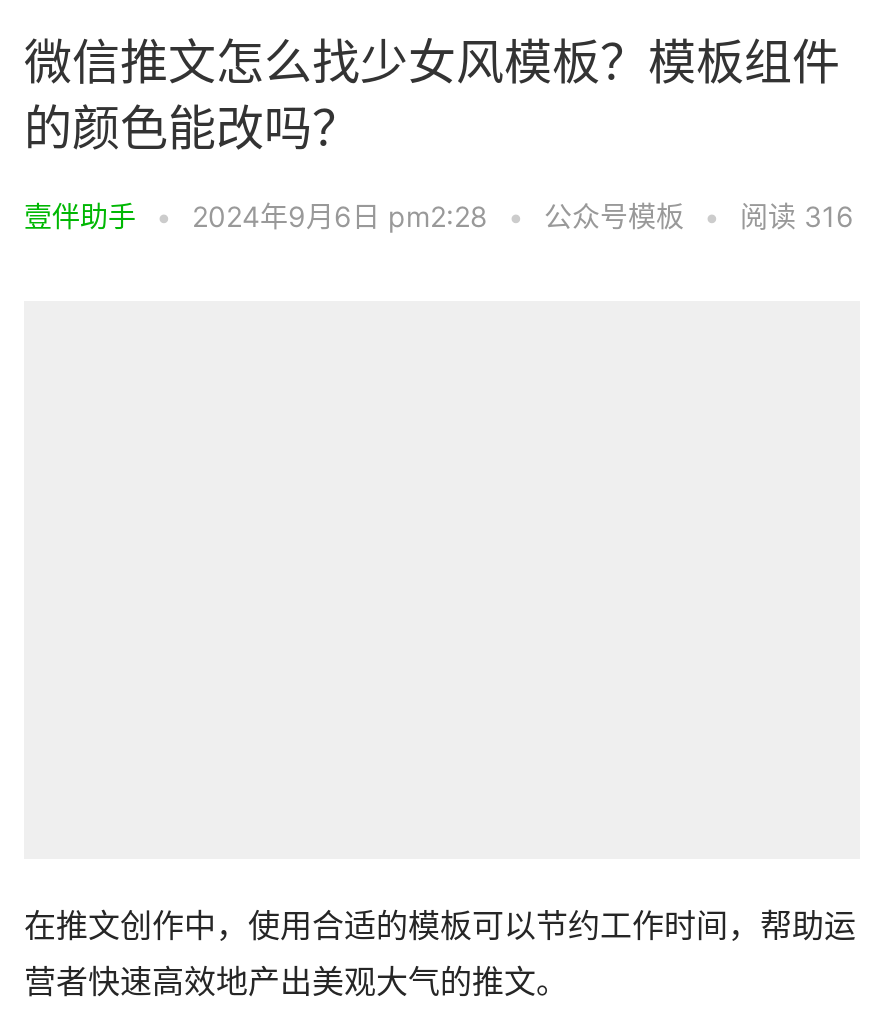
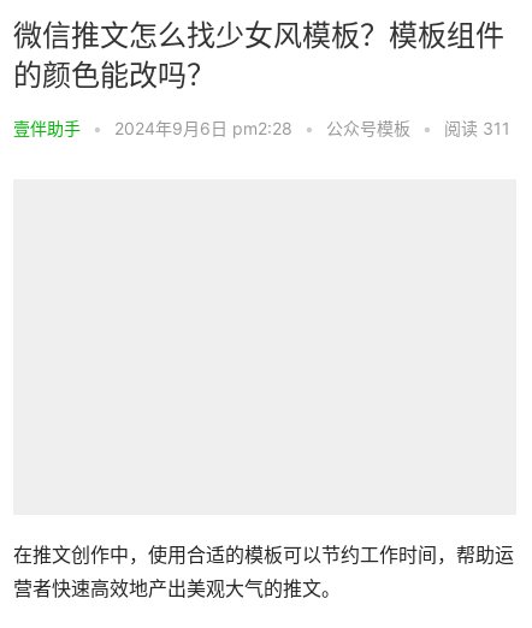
[24,199,854,233] 壹伴助手 • 2024年9月6日 pm2:28 • 公众号模板 • 阅读 316 -> [13,118,510,138] 壹伴助手 • 2024年9月6日 pm2:28 • 公众号模板 • 阅读 311

